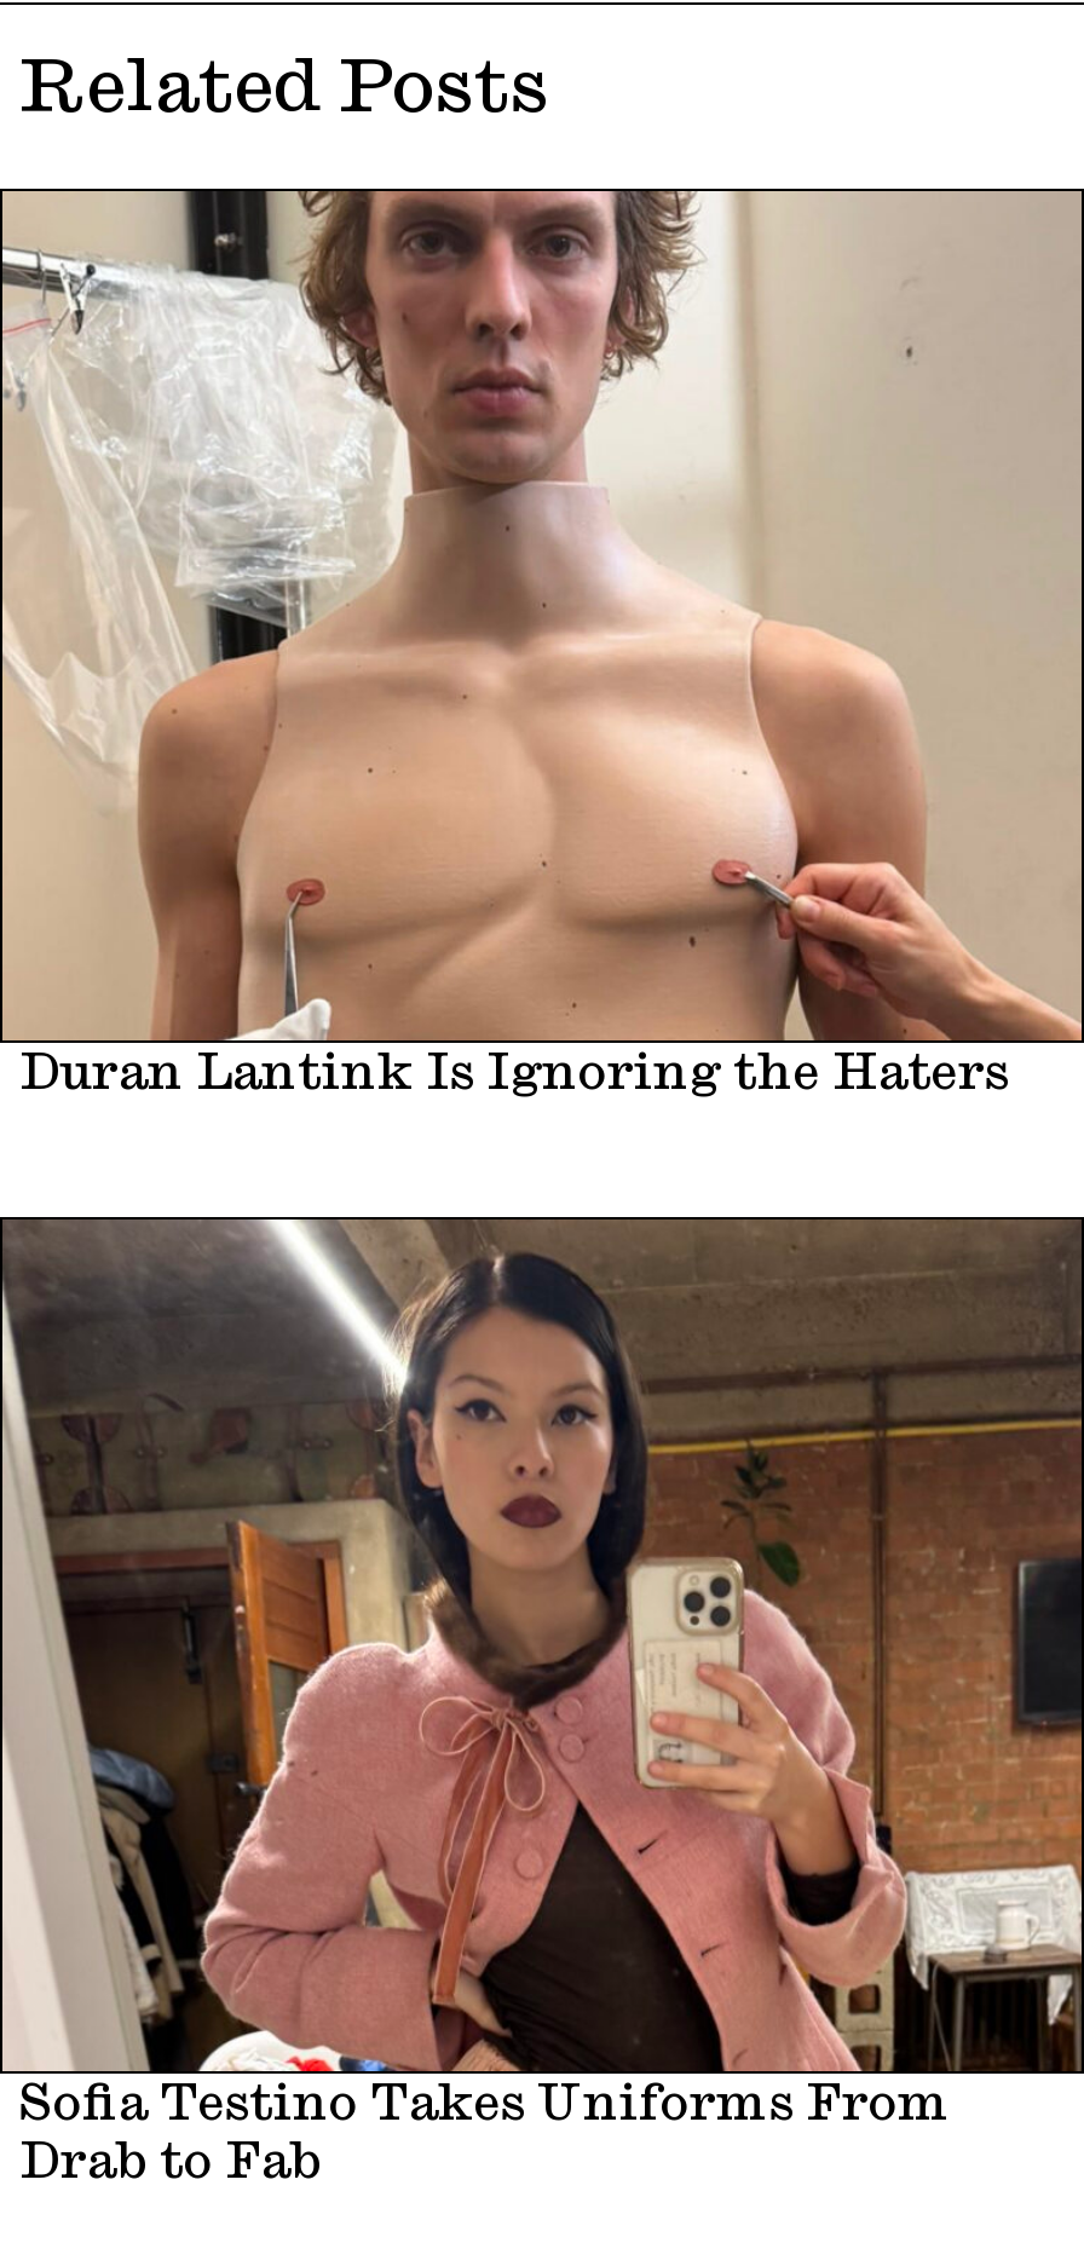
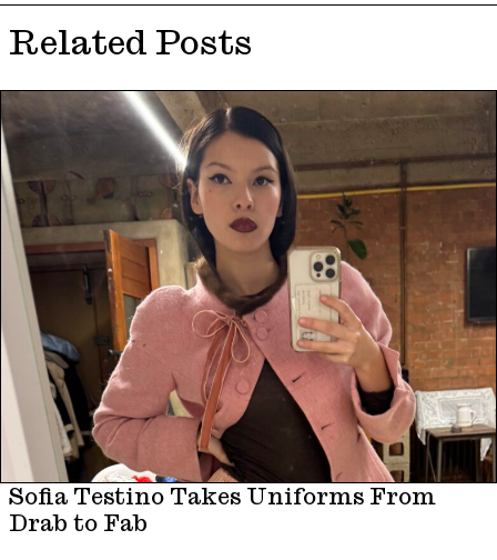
[7,189,1077,1098] [image] | Duran Lantink Is Ignoring the Haters -> none

